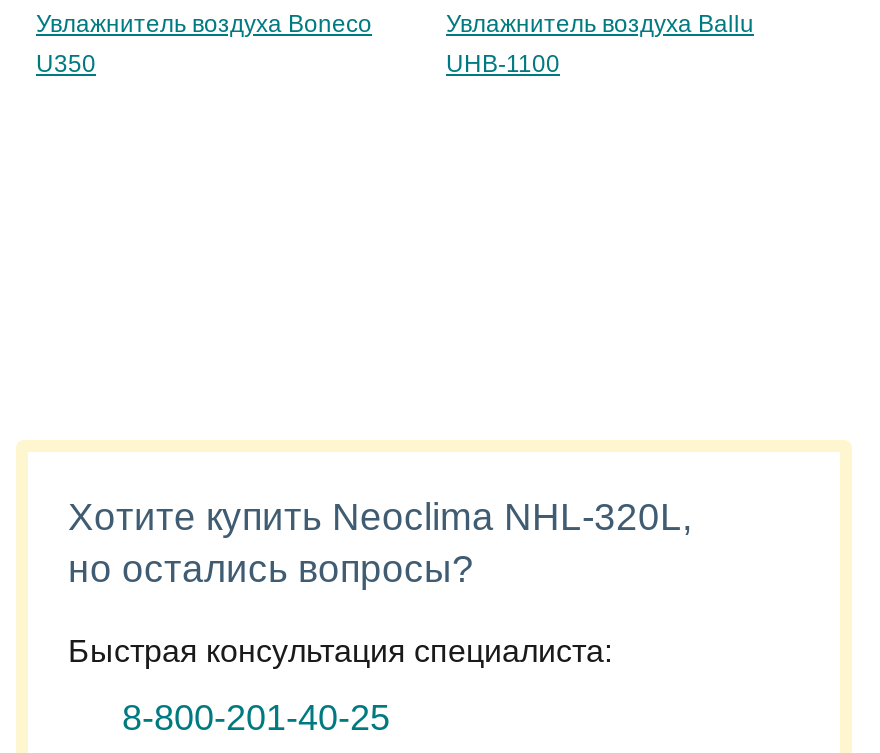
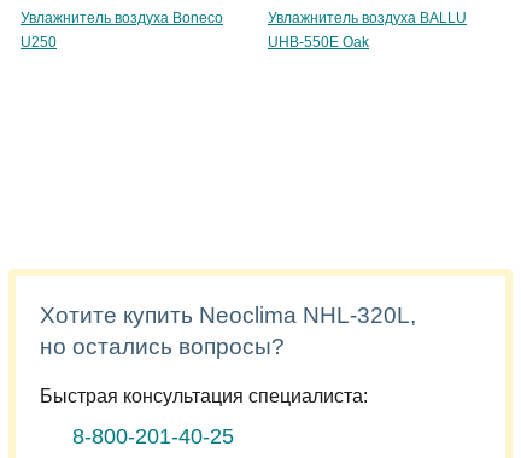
[446,10,754,78] Увлажнитель воздуха Ballu | UHB-1100 -> [268,10,467,51] Увлажнитель воздуха BALLU | UHB-550E Oak
[36,50,96,78] U350 -> [21,34,57,51] U250

